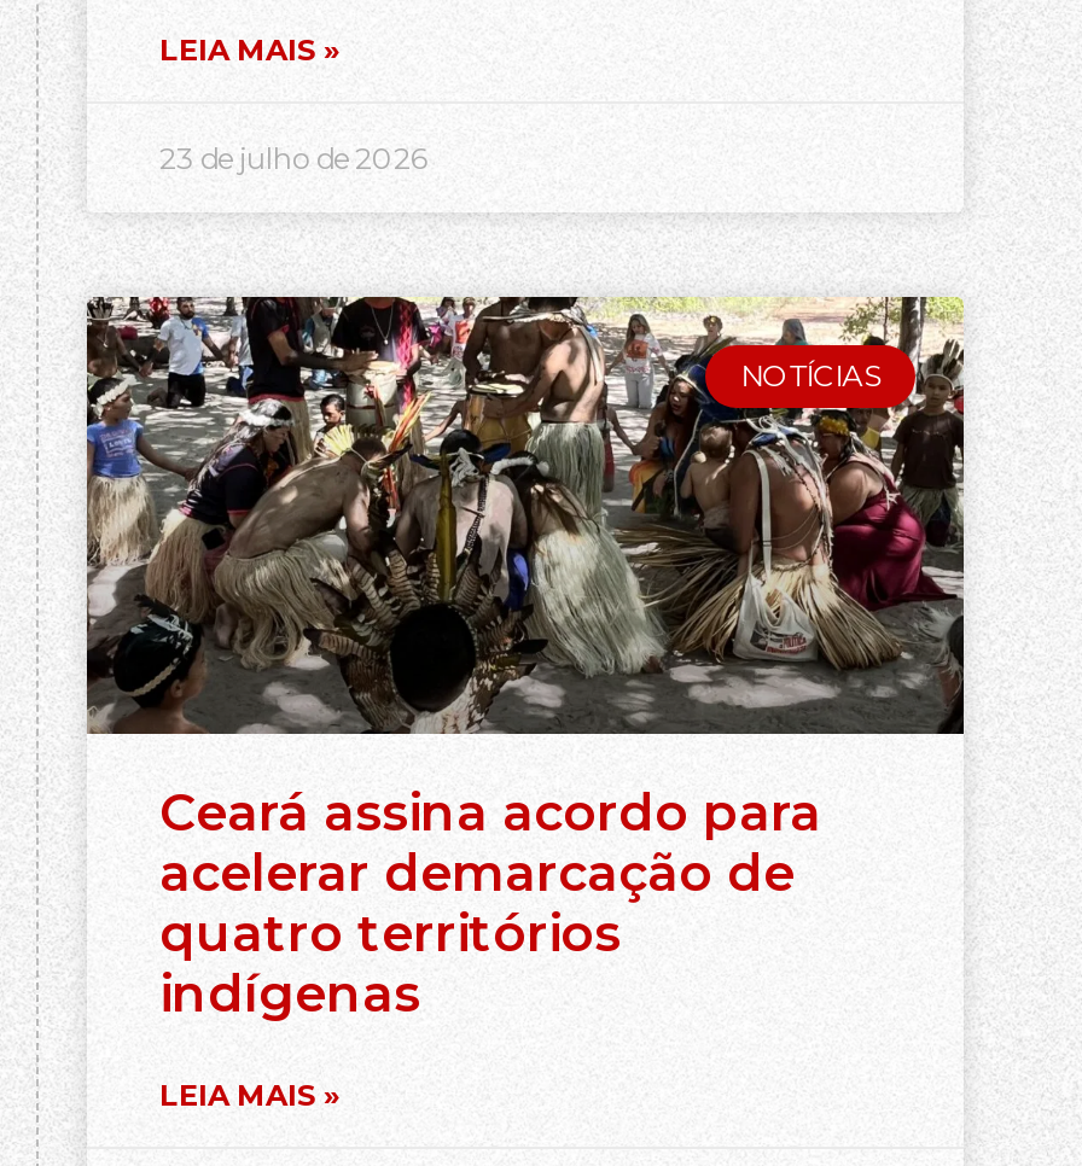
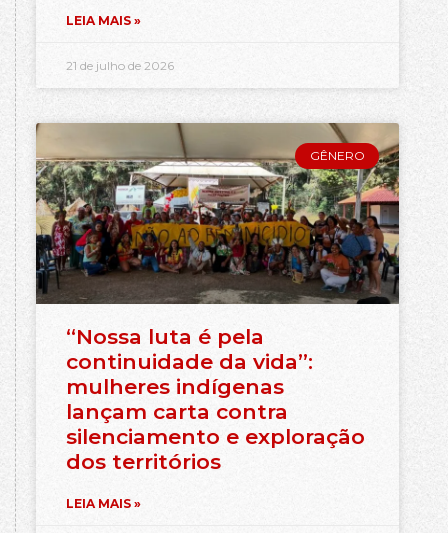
[159,140,427,176] 23 de julho de 2026 -> [66,58,174,73] 21 de julho de 2026
[87,295,964,736] [image] | NOTÍCIAS -> [36,122,399,304] [image] | GÊNERO
[159,783,821,1024] Ceará assina acordo para | acelerar demarcação de | quatro territórios | indígenas -> [66,324,365,474] “Nossa luta é pela | continuidade da vida”: | mulheres indígenas | lançam carta contra | silenciamento e exploração | dos territórios

